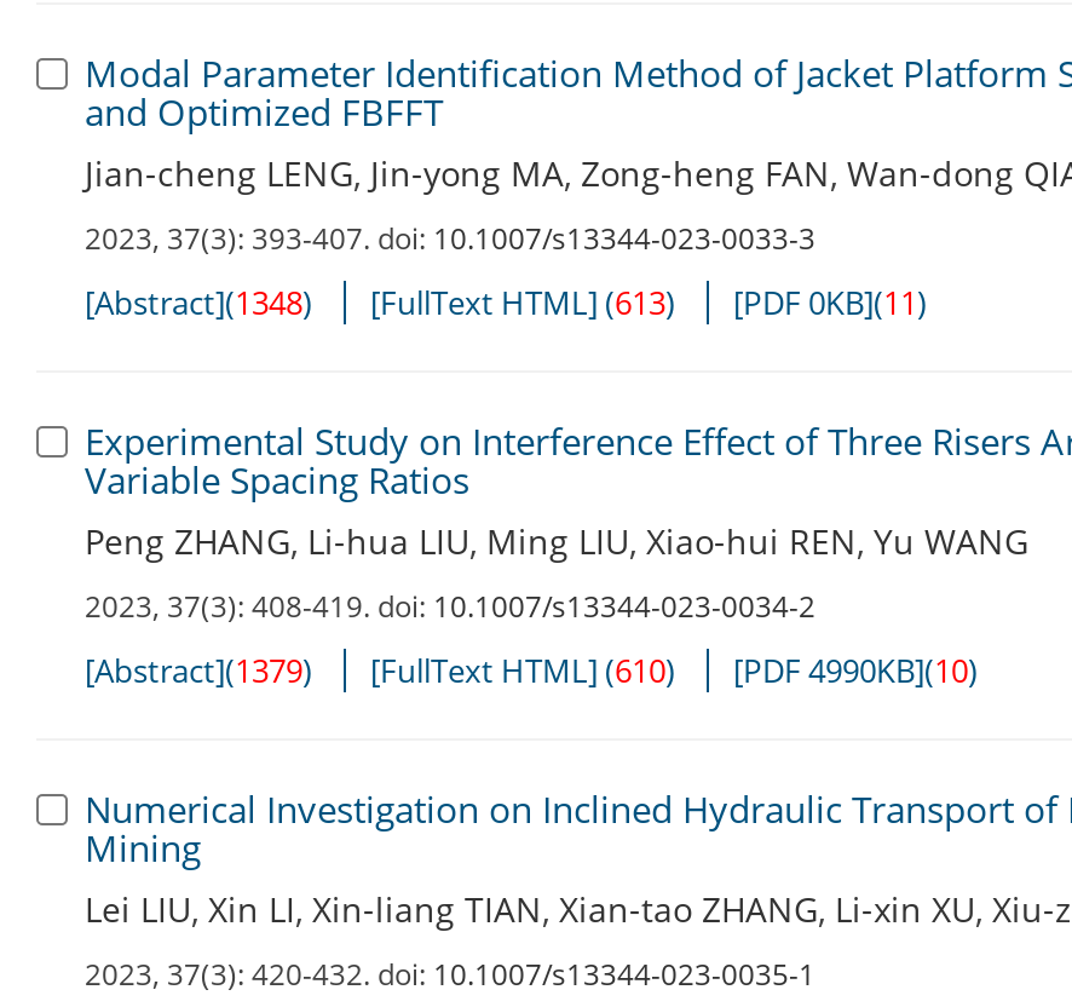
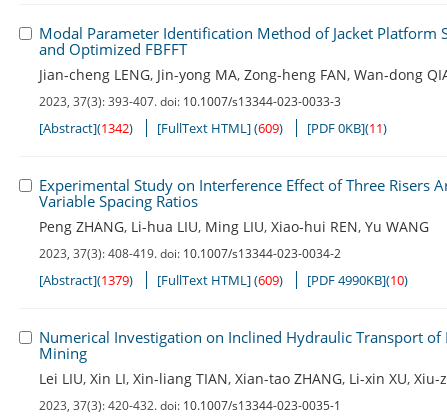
[85,281,319,324] [Abstract](1348) -> [39,119,136,137] [Abstract](1342)
[370,281,682,324] [FullText HTML] (613) -> [157,119,286,137] [FullText HTML] (609)
[370,649,682,692] [FullText HTML] (610) -> [157,271,286,289] [FullText HTML] (609)

